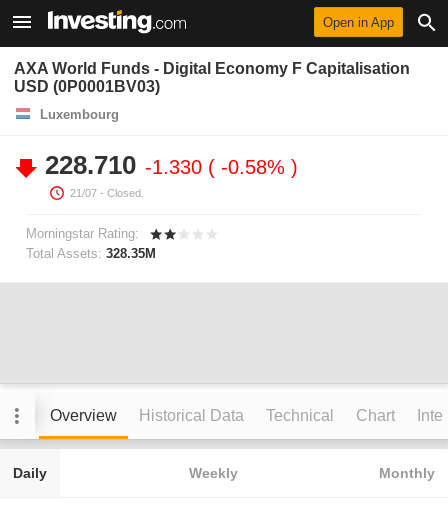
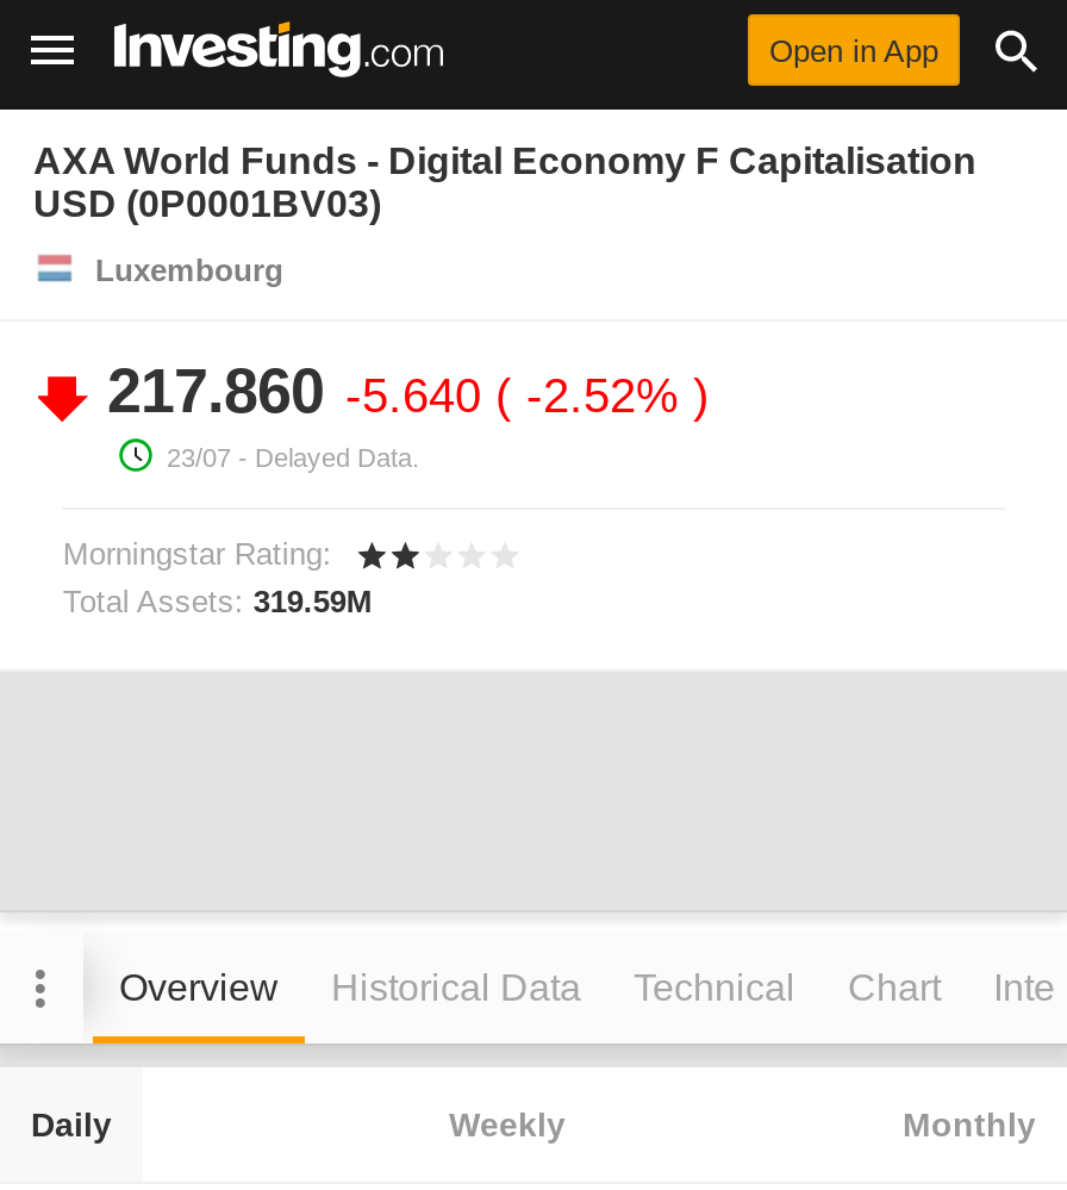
[45,150,291,199] 228.710 -1.330 -0.58% | 21/07 - Closed. -> [107,355,693,472] 217.860 -5.640 -2.52% | 23/07 - Delayed Data.
[26,246,156,261] Total Assets: 328.35M -> [63,584,372,620] Total Assets: 319.59M

